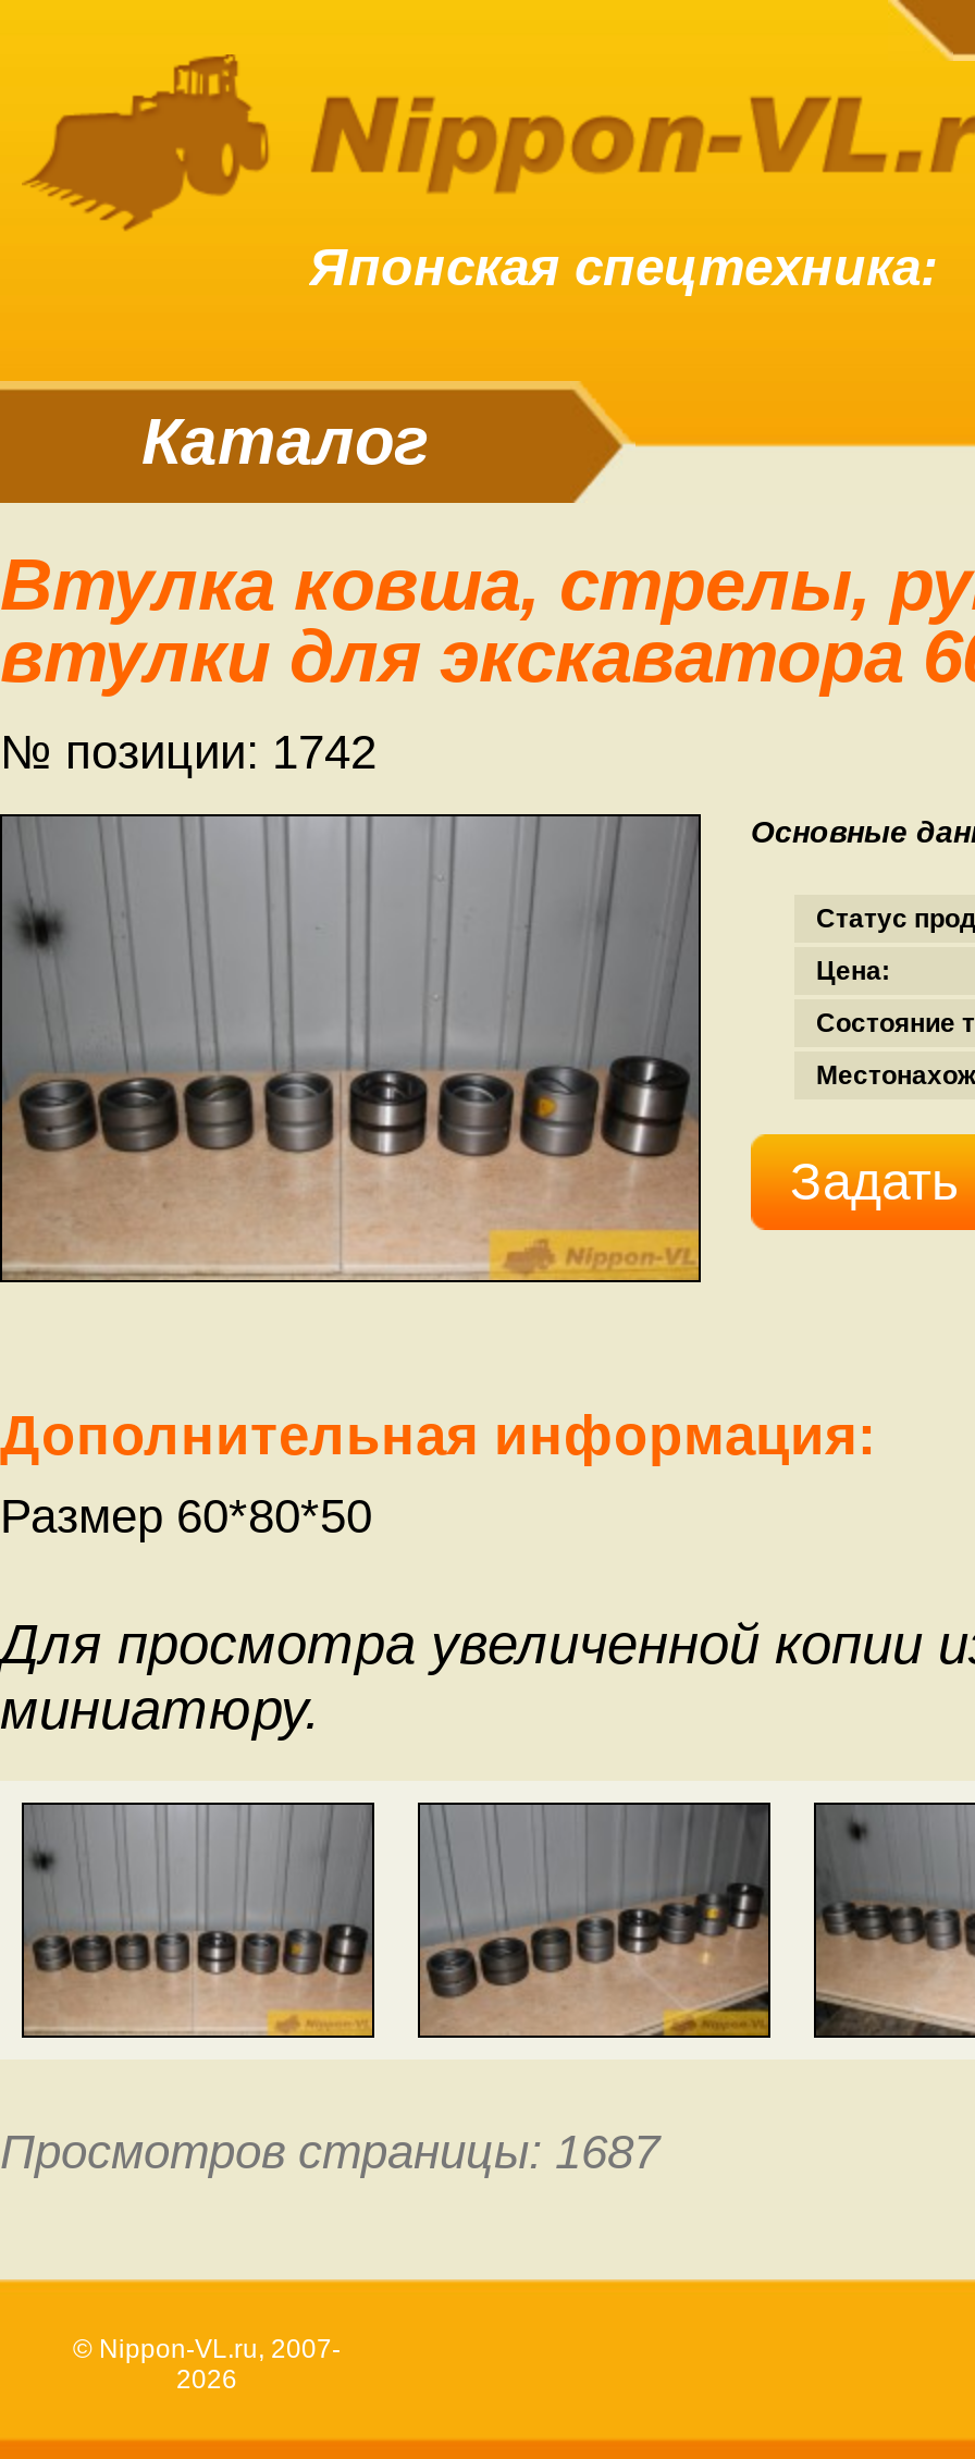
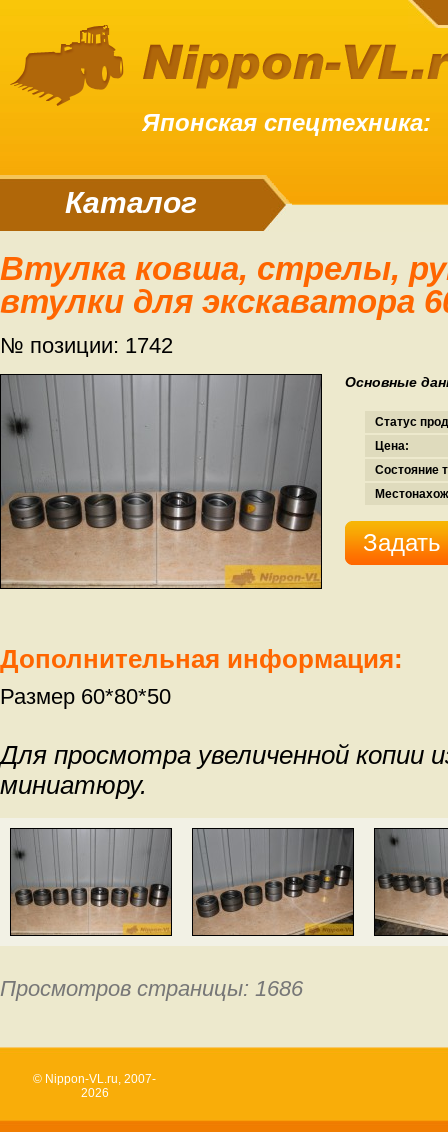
[0,2125,659,2179] Просмотров страницы: 1687 -> [0,976,303,1001] Просмотров страницы: 1686

